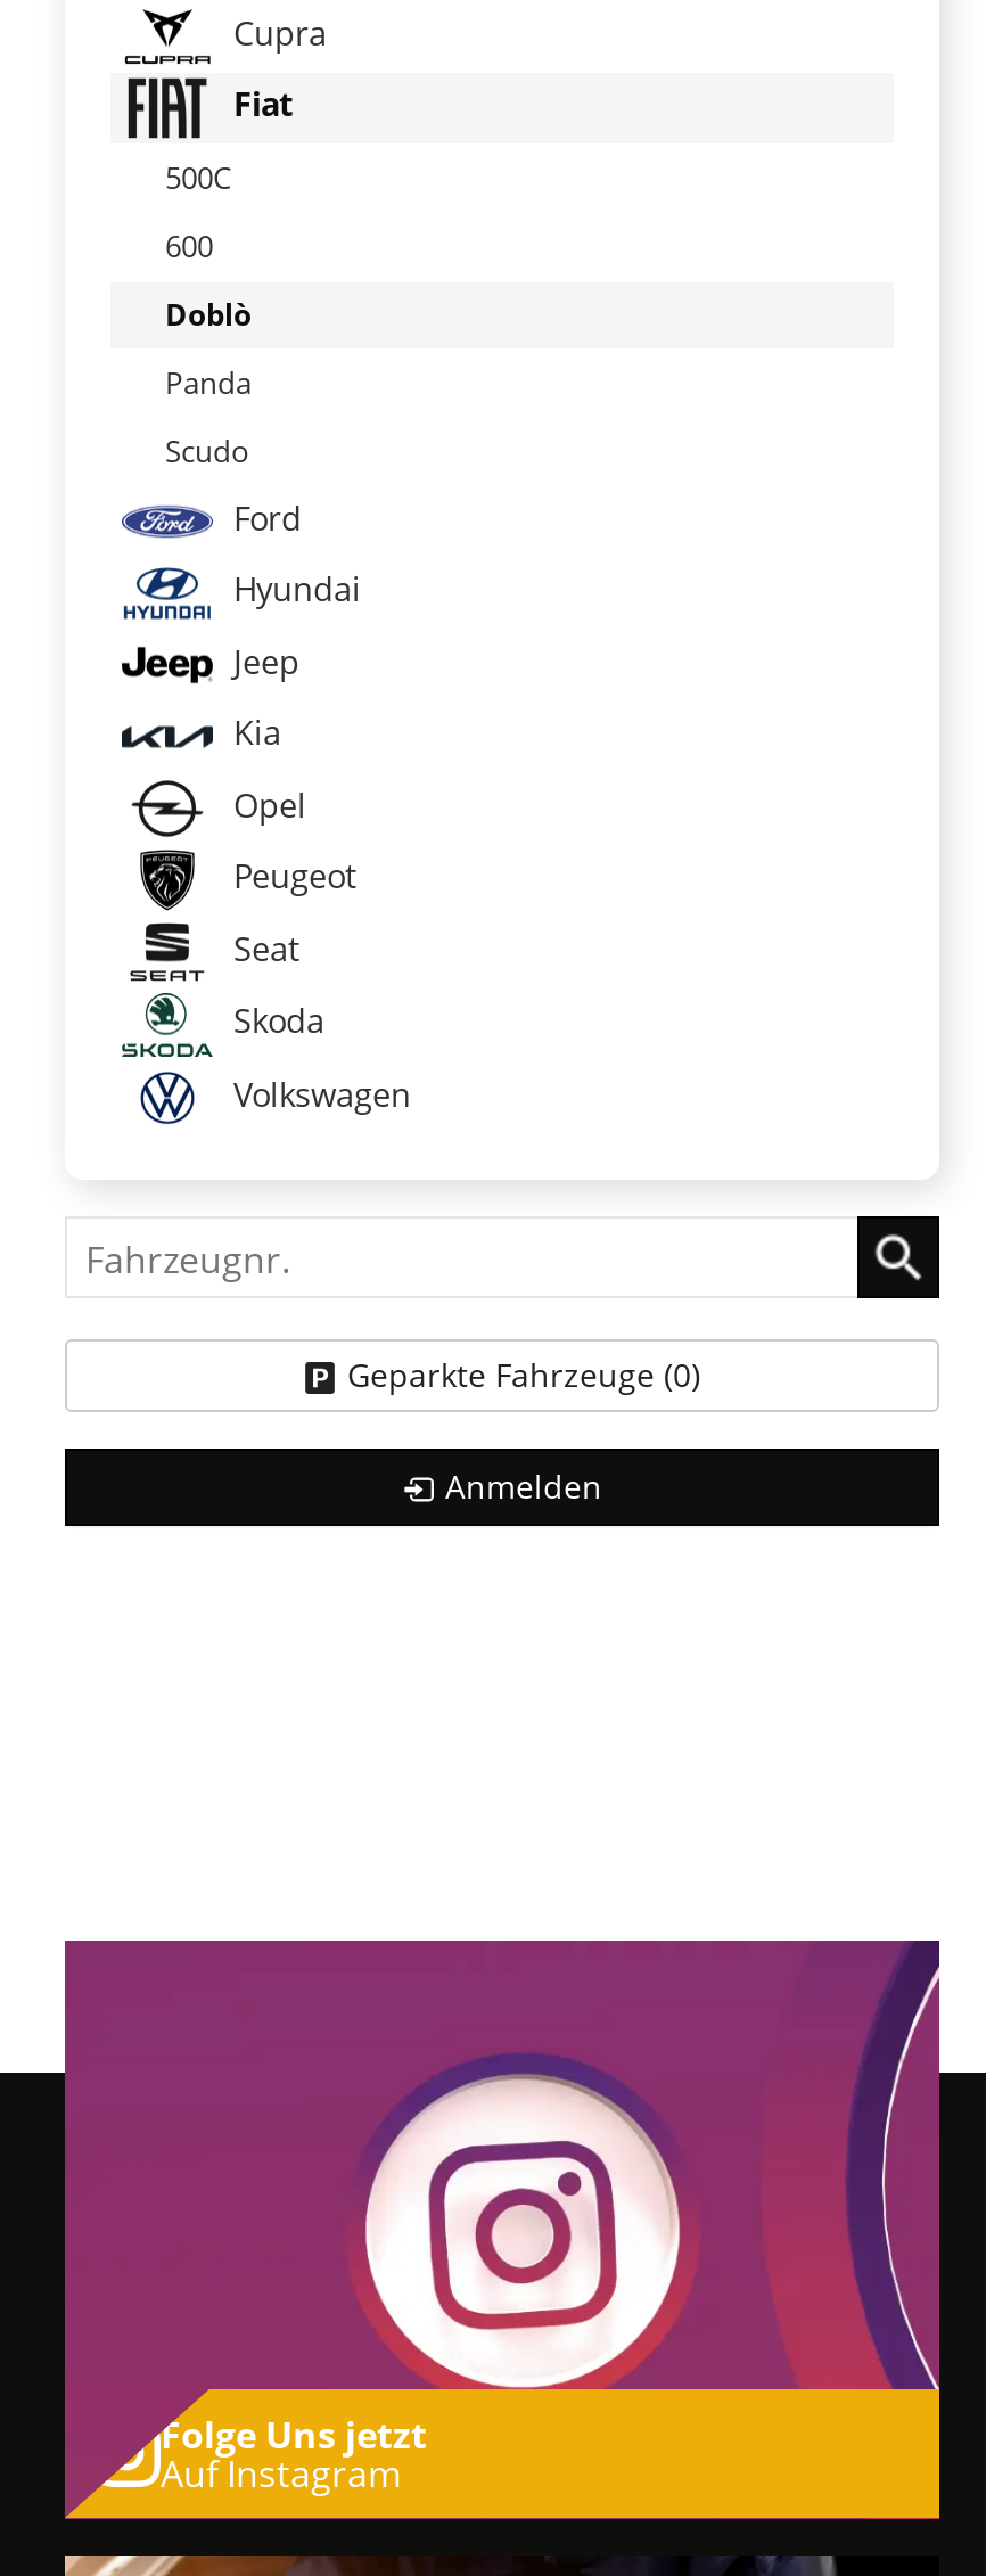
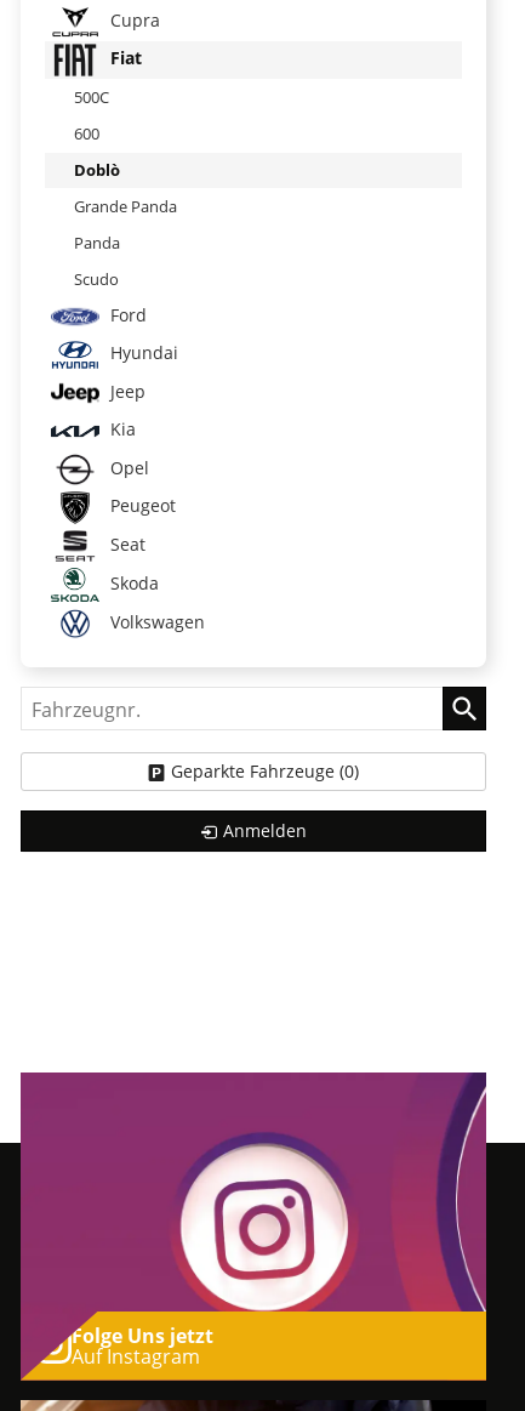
none -> [74,195,177,217] Grande Panda

